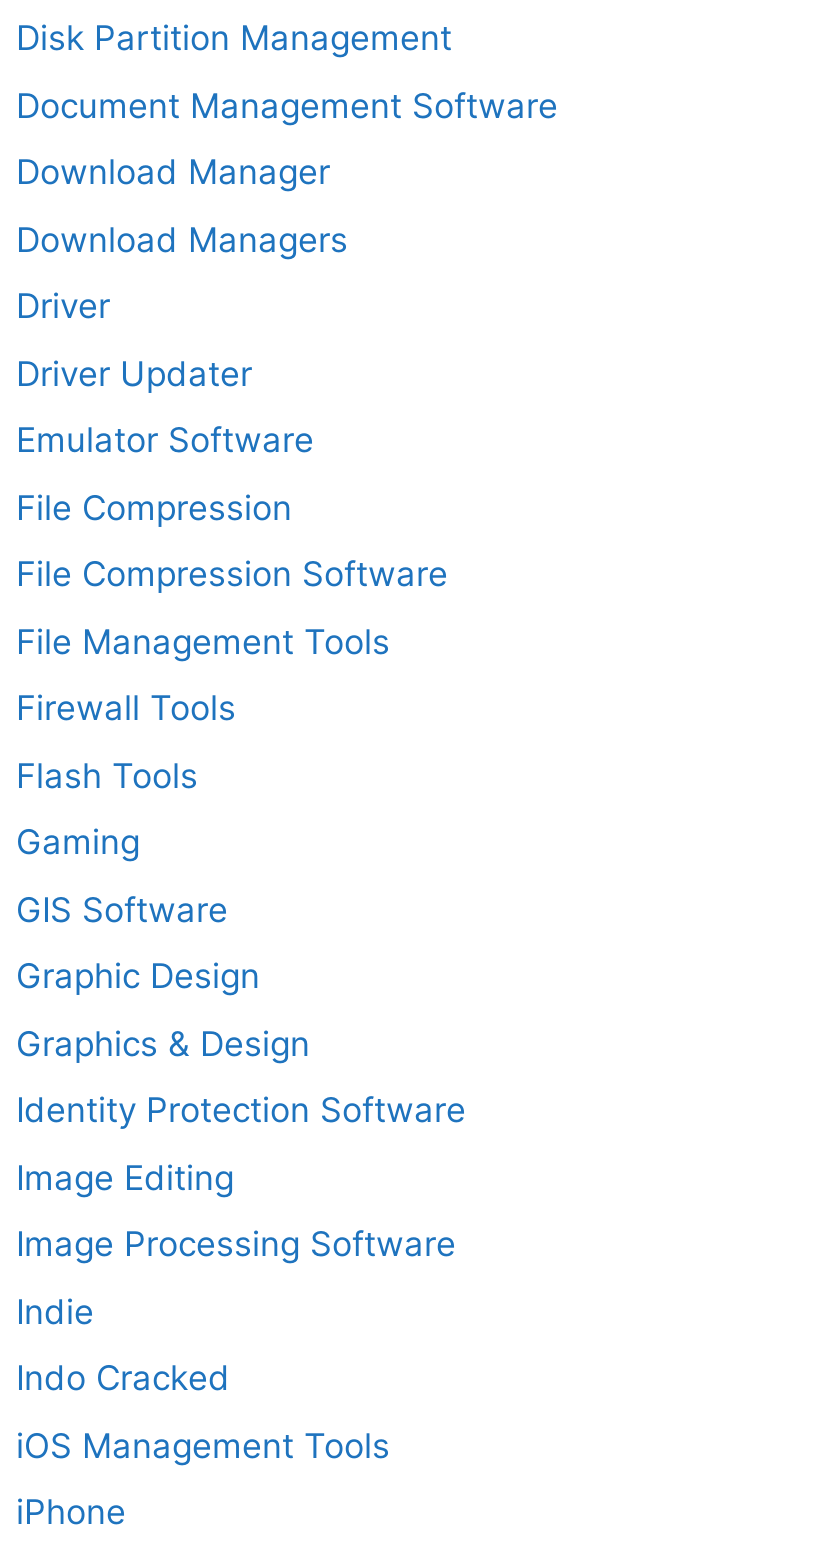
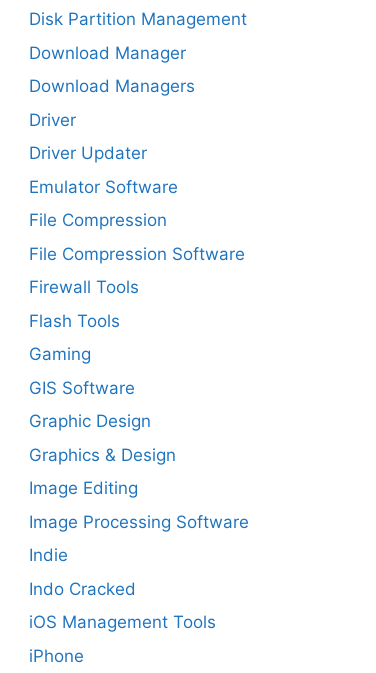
[16,85,558,125] Document Management Software -> none
[16,621,390,661] File Management Tools -> none
[16,1090,466,1130] Identity Protection Software -> none

